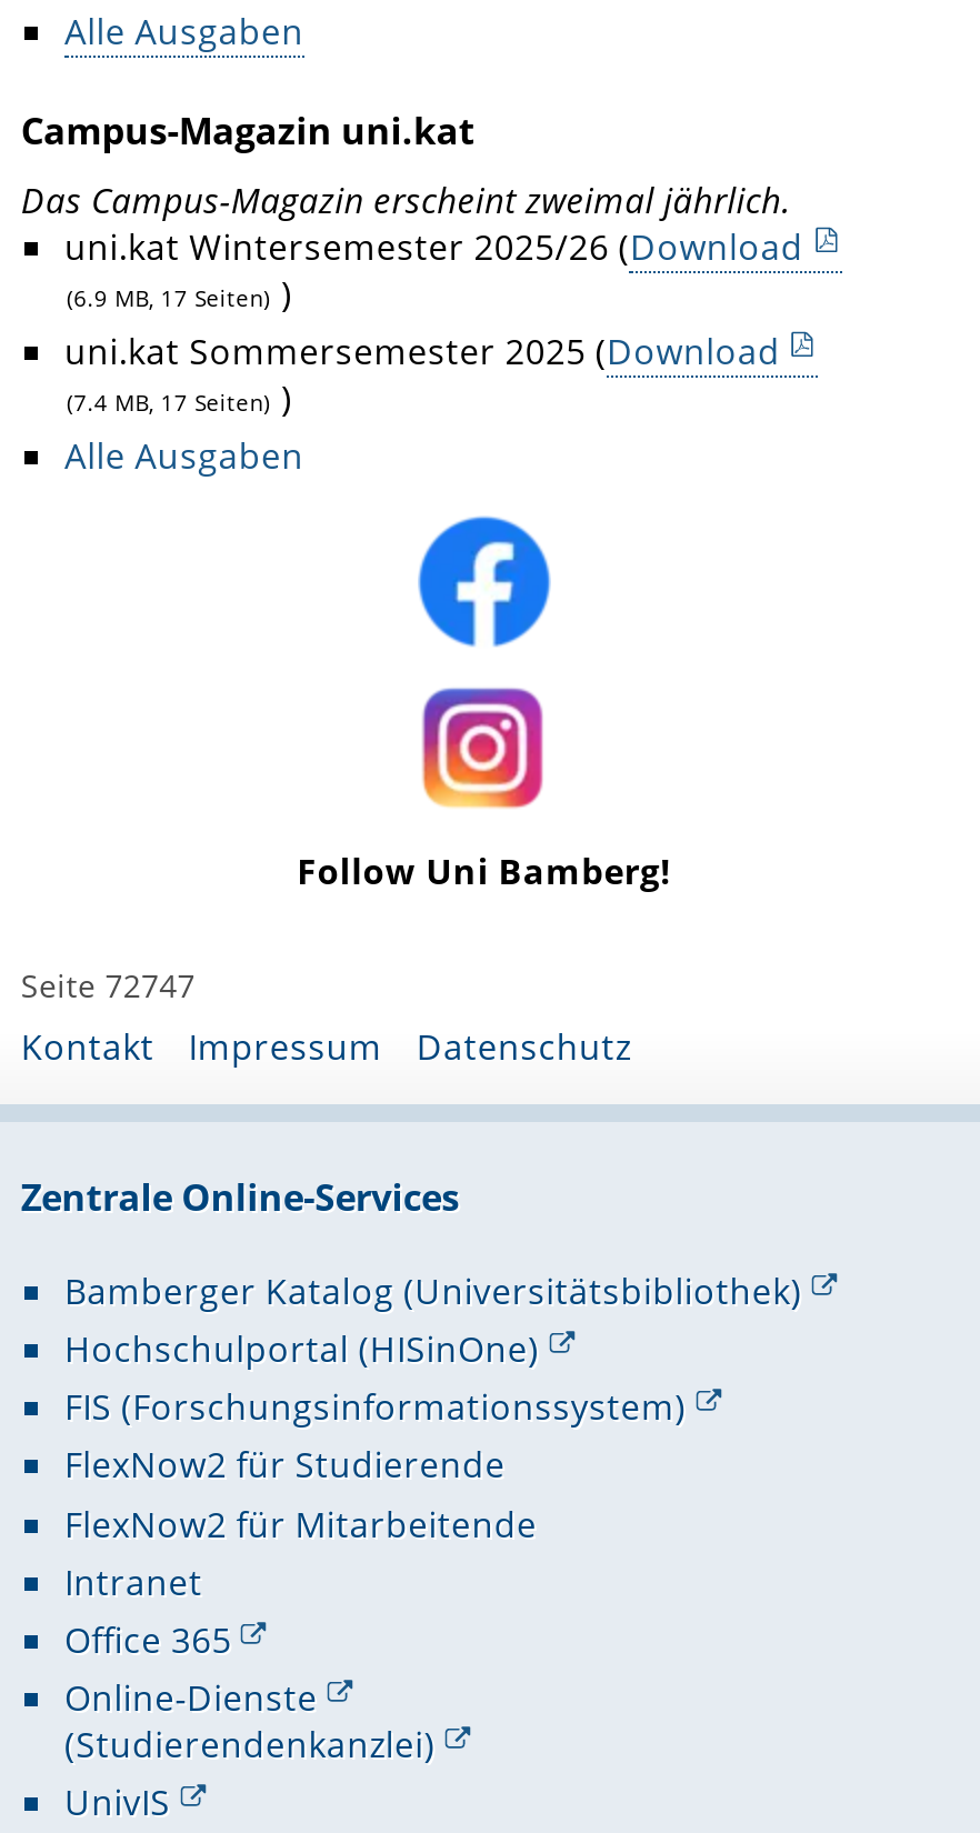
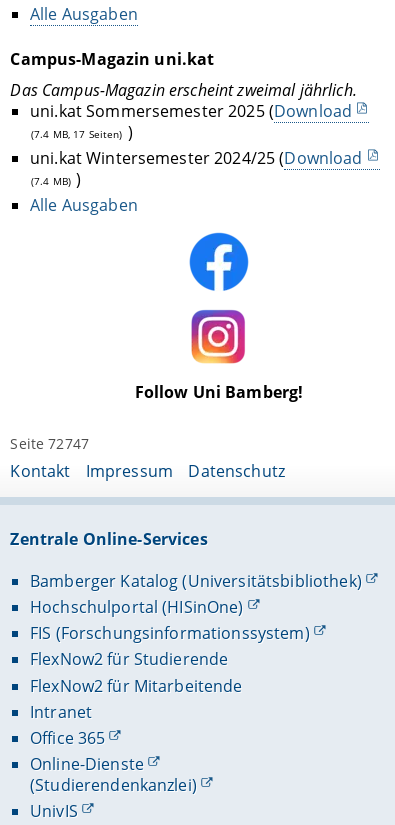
[64,222,804,318] uni.kat Wintersemester 2025/26 (Download | (6.9 MB, 17 Seiten) ) -> none
moved [64,327,780,422] -> [30,100,352,143]: uni.kat Sommersemester 2025 (Download | (7.4 MB, 17 Seiten) )
none -> [30,147,363,190] uni.kat Wintersemester 2024/25 (Download | (7.4 MB) )

